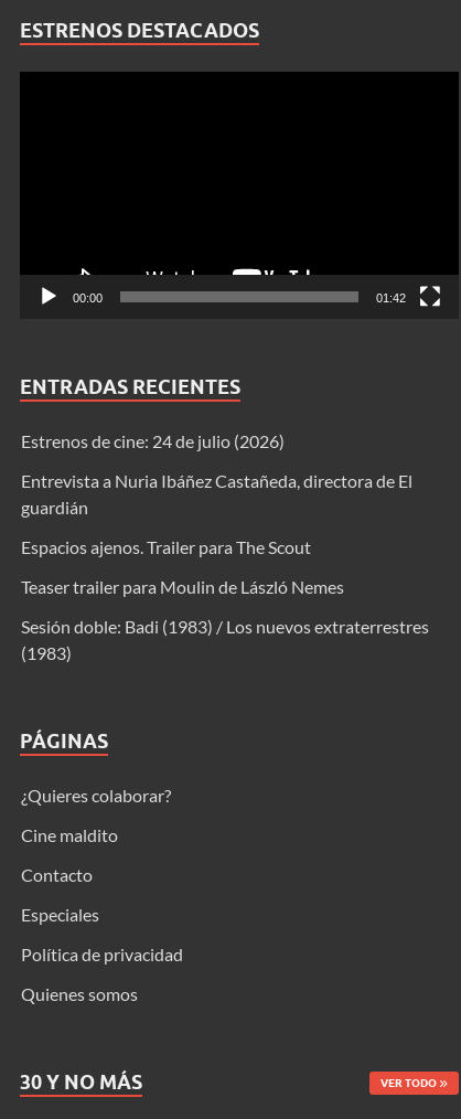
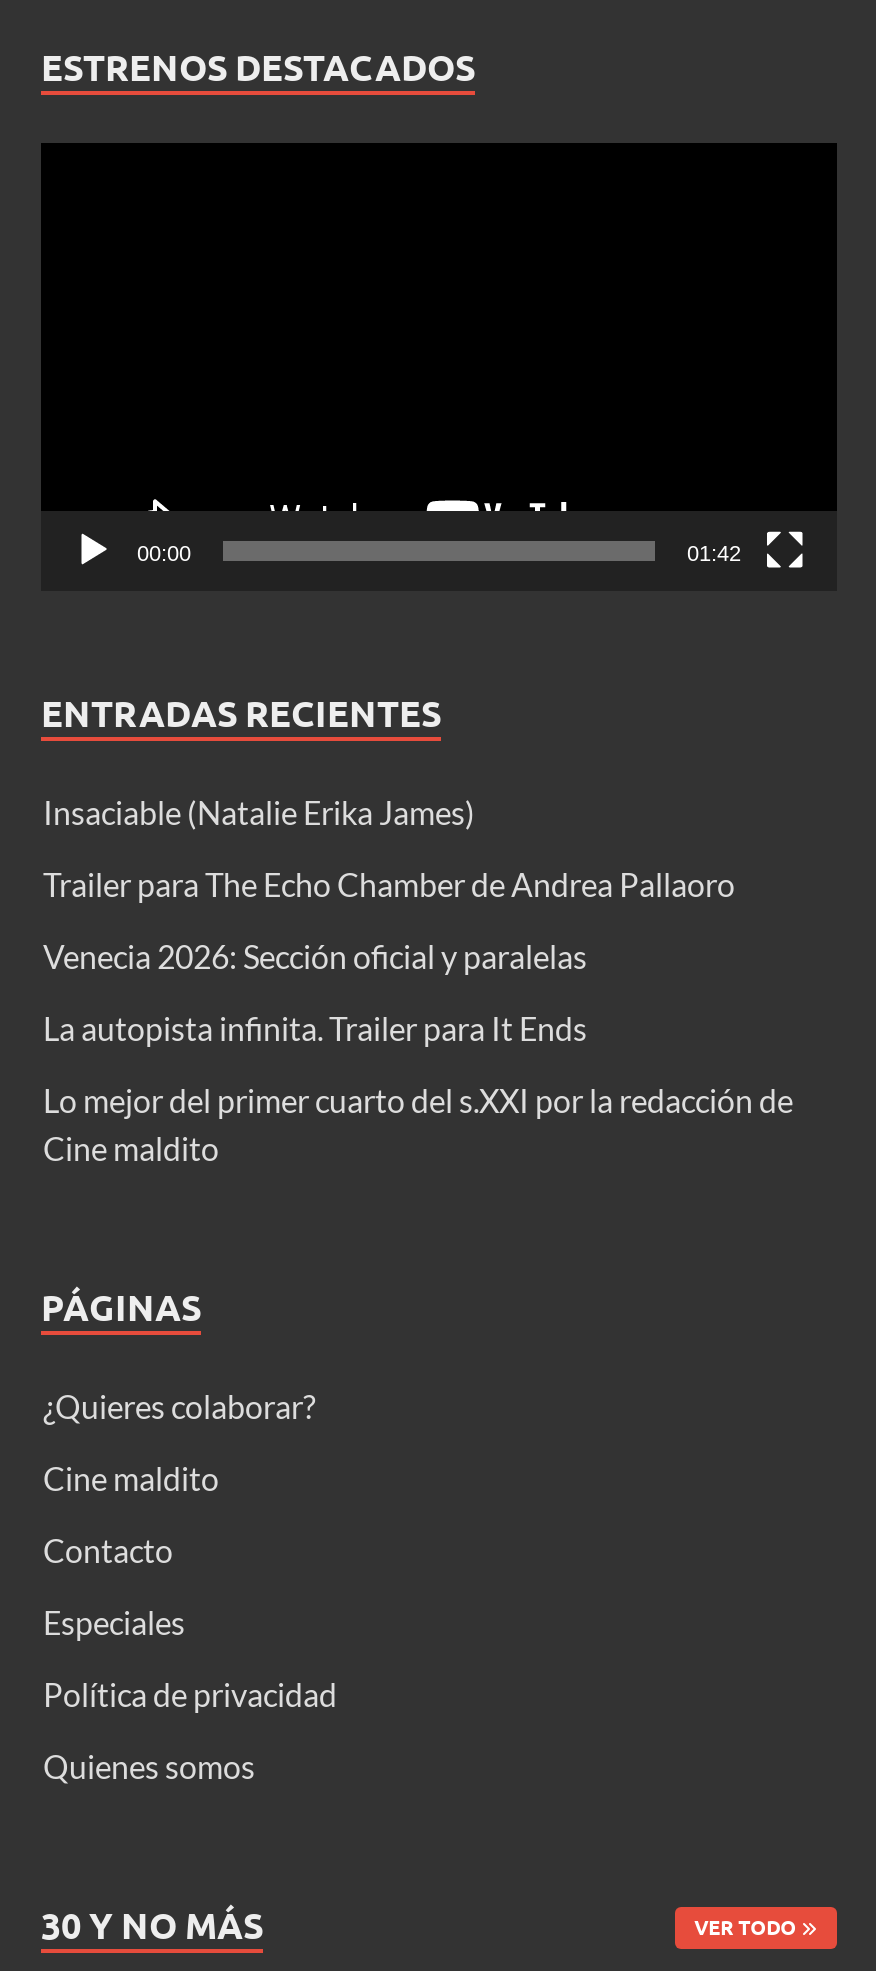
[21,430,285,451] Estrenos de cine: 24 de julio (2026) -> [43,792,475,830] Insaciable (Natalie Erika James)
[21,470,412,517] Entrevista a Nuria Ibáñez Castañeda, directora de El | guardián -> [43,864,735,902] Trailer para The Echo Chamber de Andrea Pallaoro
[21,536,311,557] Espacios ajenos. Trailer para The Scout -> [43,936,587,974] Venecia 2026: Sección oficial y paralelas
[21,576,344,597] Teaser trailer para Moulin de László Nemes -> [43,1008,587,1046] La autopista infinita. Trailer para It Ends
[21,615,429,663] Sesión doble: Badi (1983) / Los nuevos extraterrestres | (1983) -> [43,1080,793,1166] Lo mejor del primer cuarto del s.XXI por la redacción de | Cine maldito

